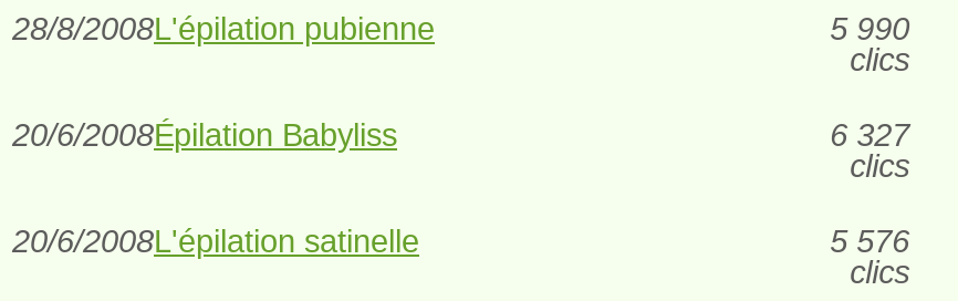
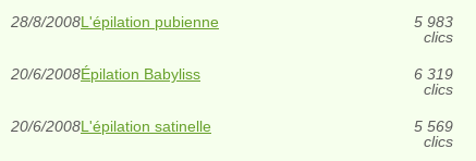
[830,10,910,46] 5 990 -> [413,13,453,30] 5 983
[830,116,910,152] 6 327 -> [413,65,453,82] 6 319
[830,223,910,258] 5 576 -> [413,117,453,134] 5 569

